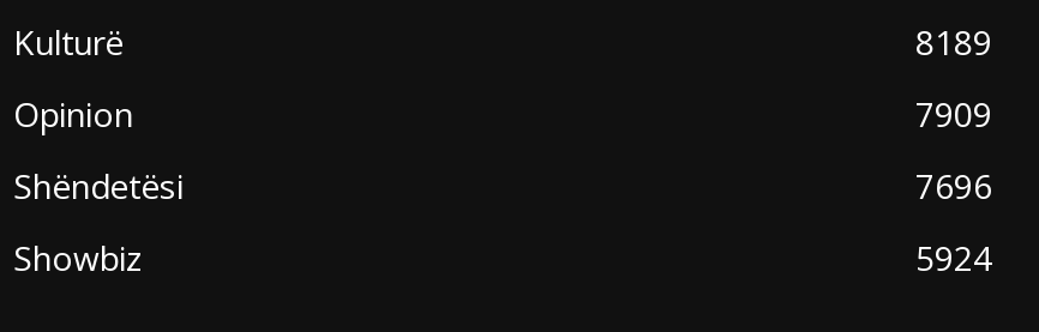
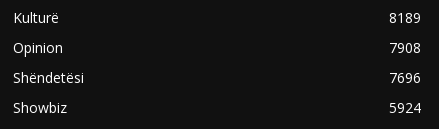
[915,91,992,136] 7909 -> [389,38,421,57] 7908

